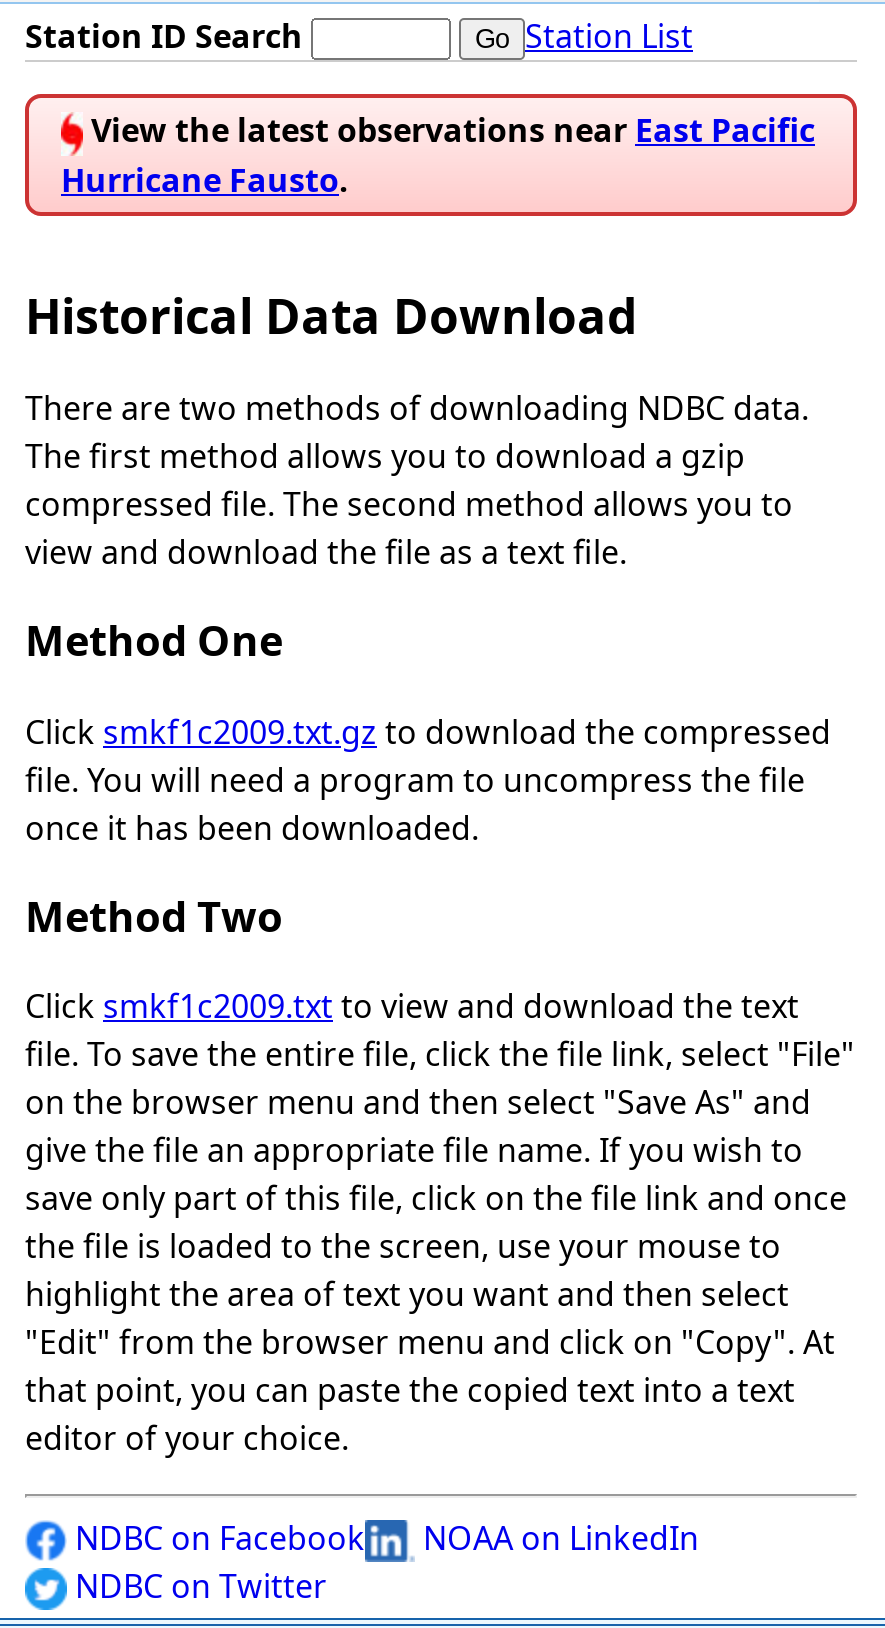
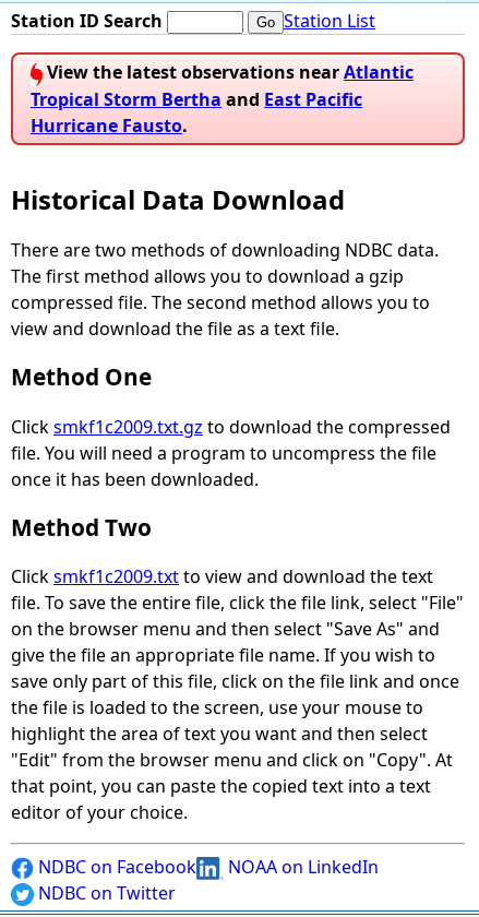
[83,109,815,153] View the latest observations near East Pacific -> [31,60,414,111] View the latest observations near Atlantic | Tropical Storm Bertha and East Pacific

